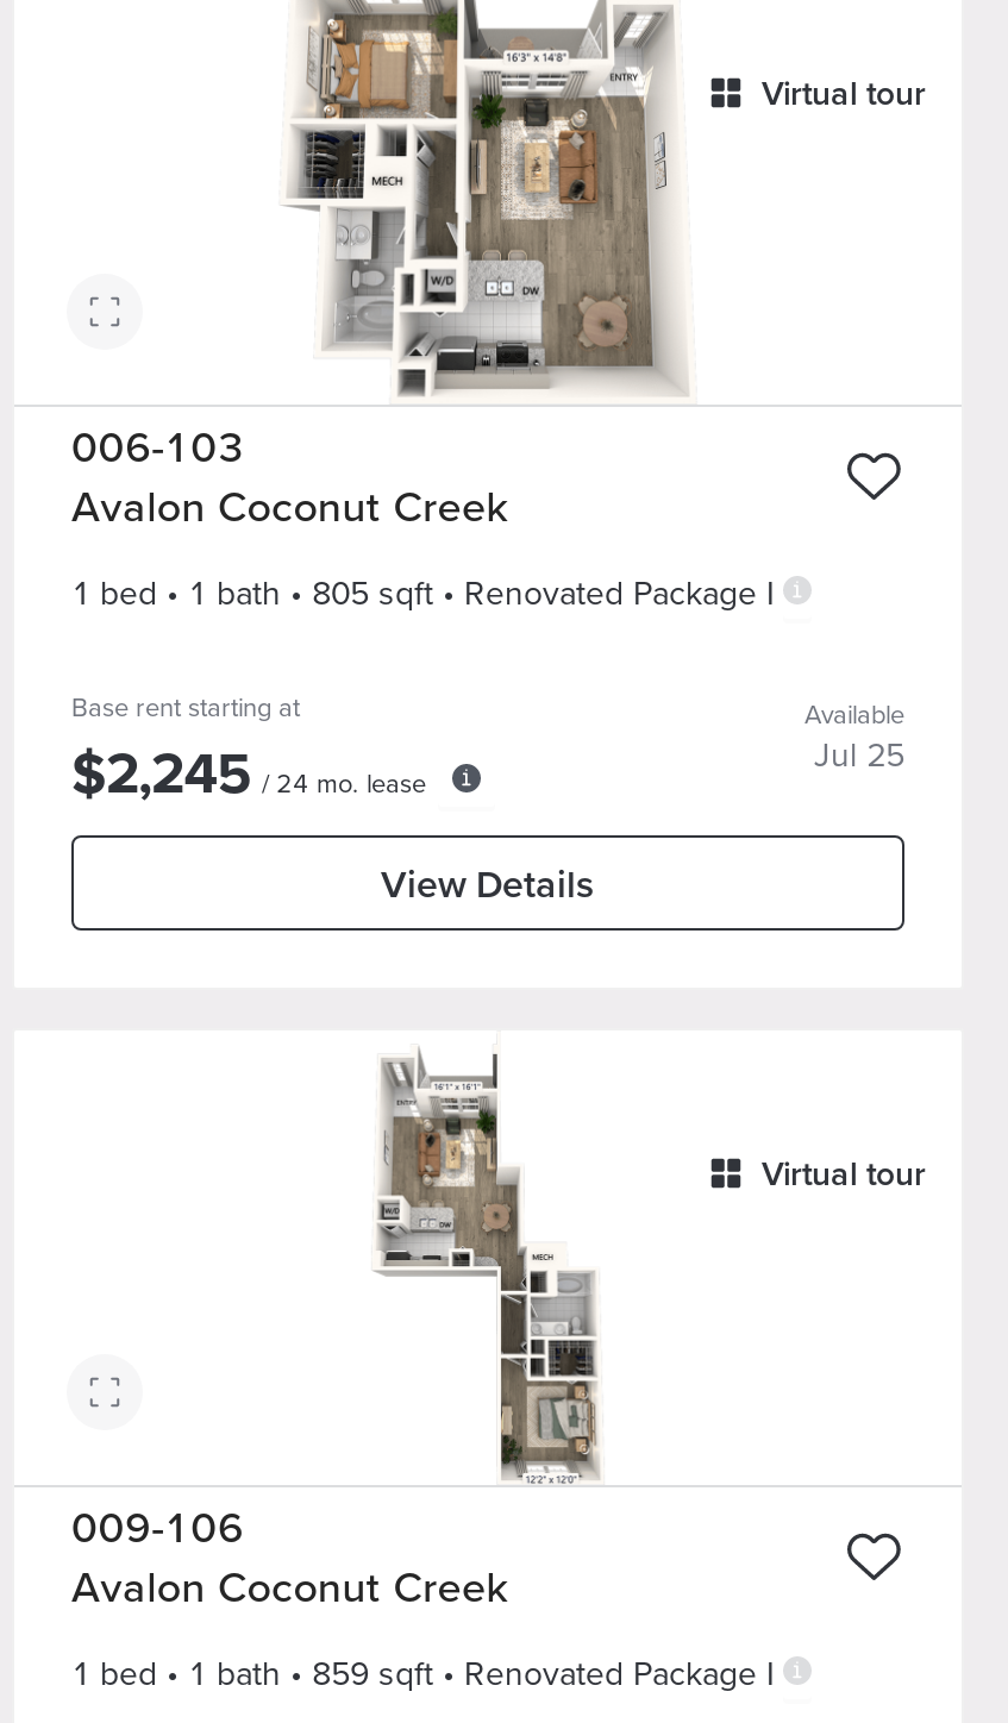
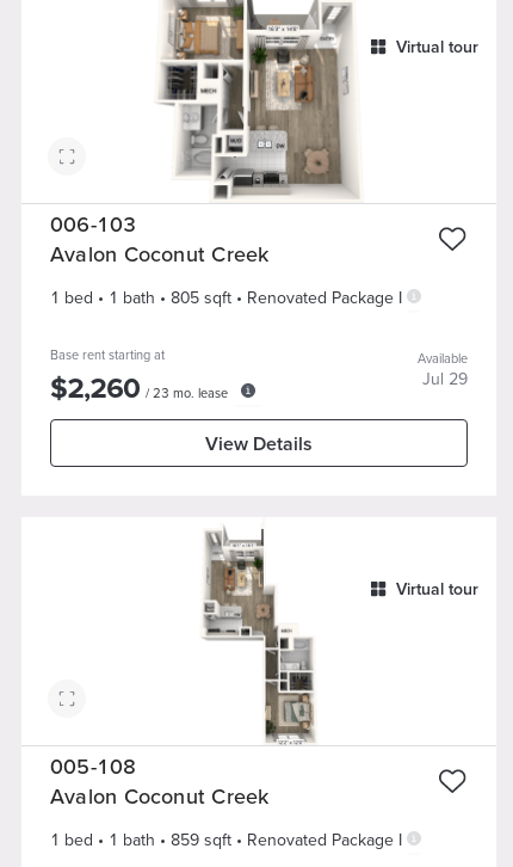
[71,732,426,815] $2,245 /24mo. lease -> [50,367,228,409] $2,260 /23mo. lease
[814,732,904,779] Jul 25 -> [422,367,468,391] Jul 29
[71,1498,244,1557] 009-106 -> [50,752,137,781] 005-108

